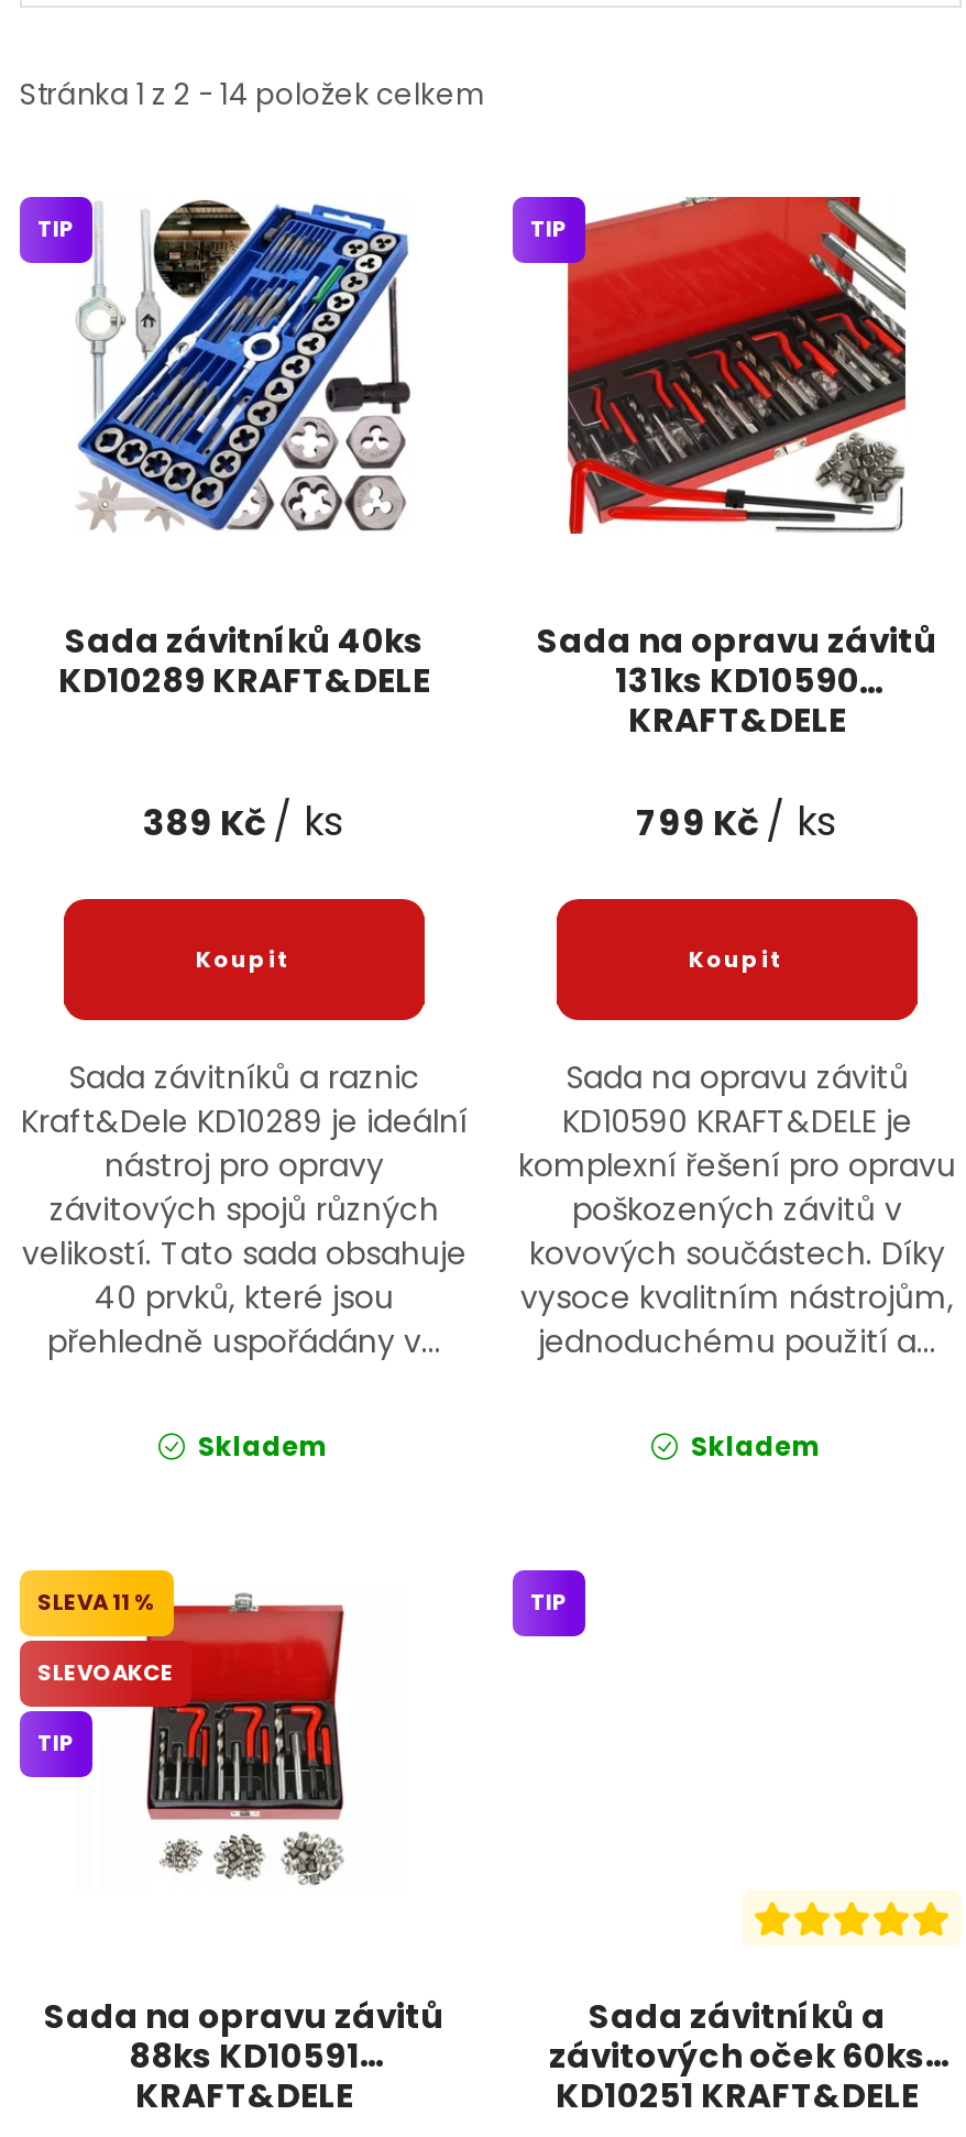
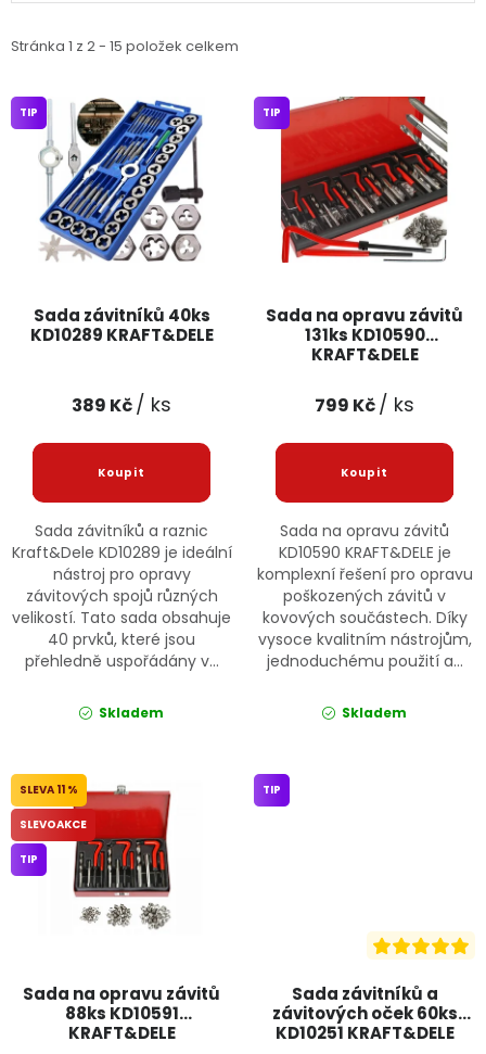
[20,74,484,116] Stránka 1 z 2 - 14 položek celkem -> [11,36,239,56] Stránka 1 z 2 - 15 položek celkem

